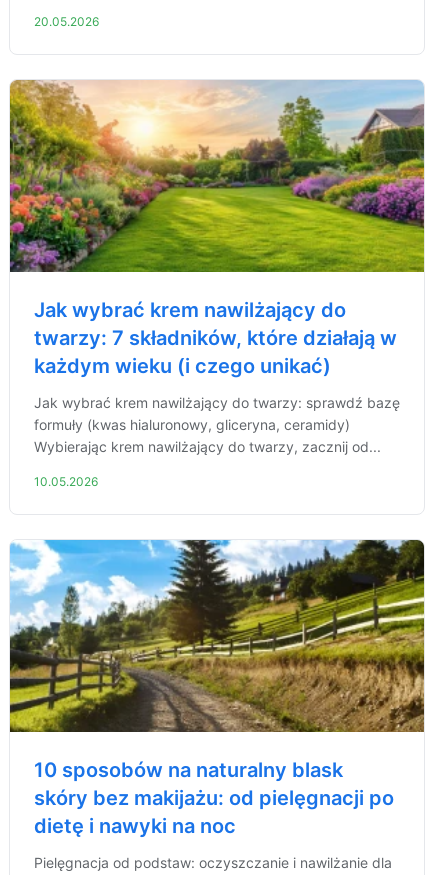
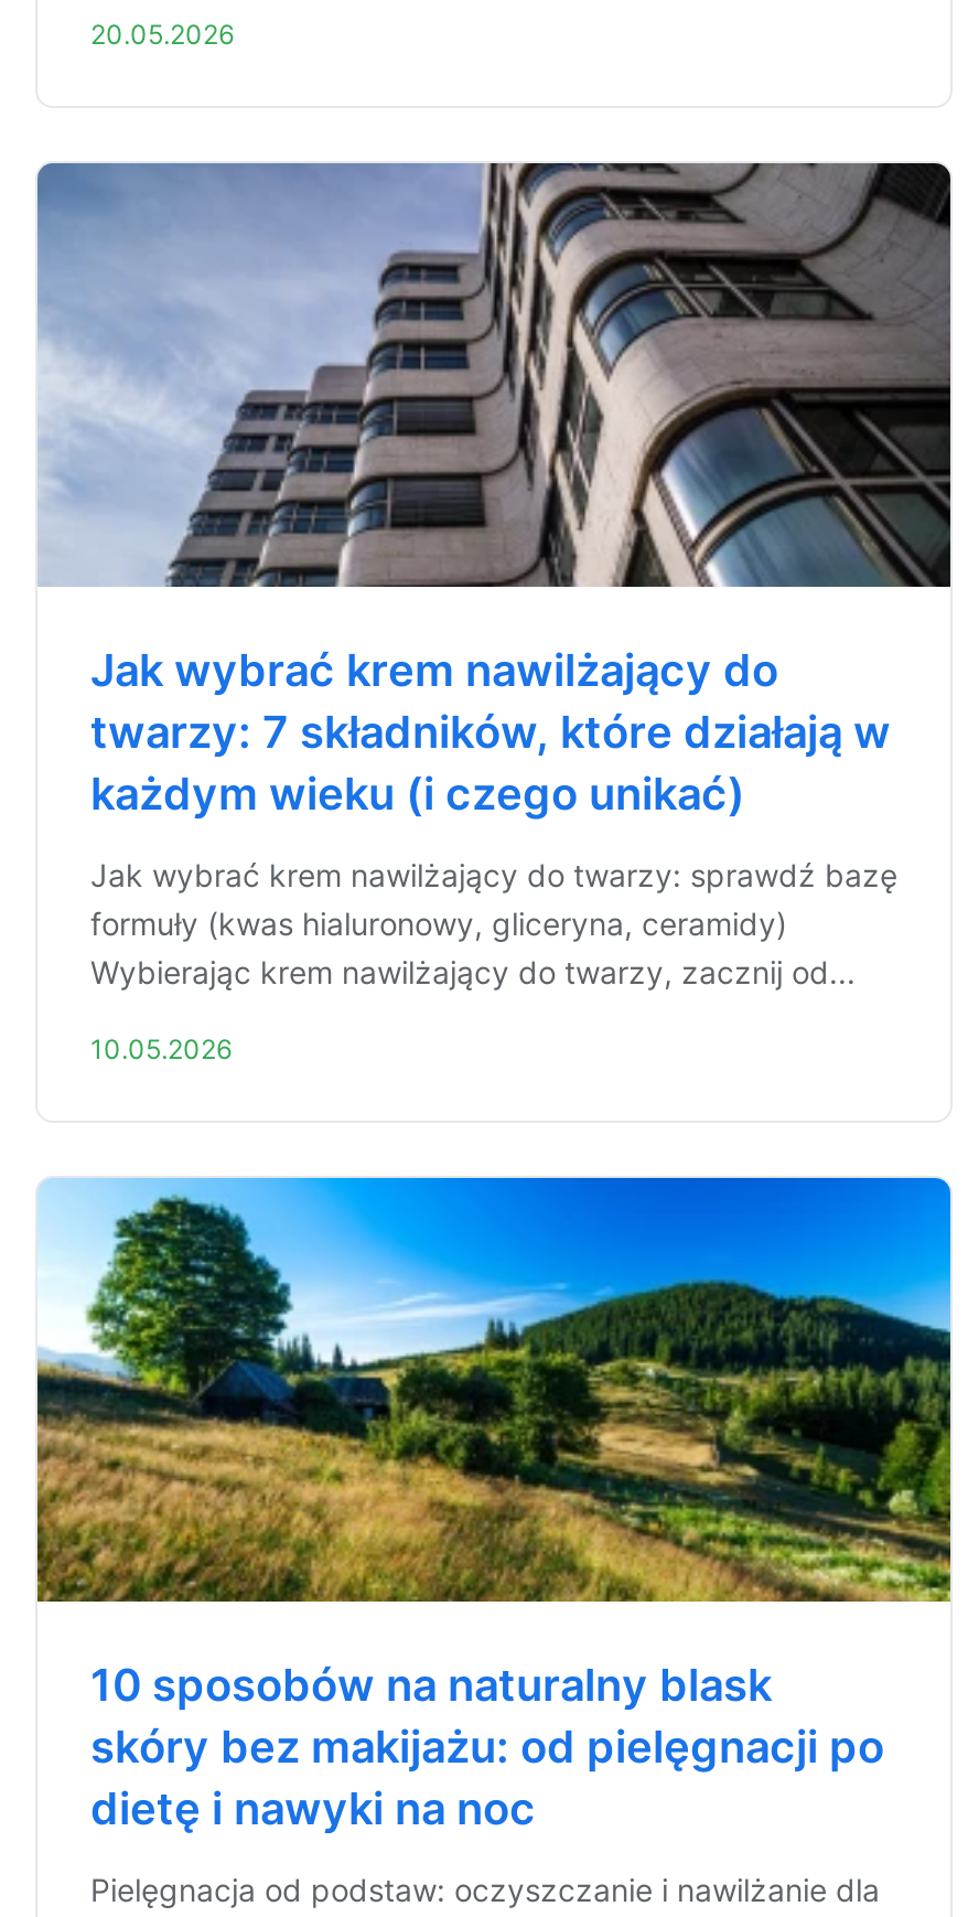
[9,79,425,273] [image] -> [35,161,953,589] [image]
[9,539,425,733] [image] -> [35,1176,953,1604] [image]

